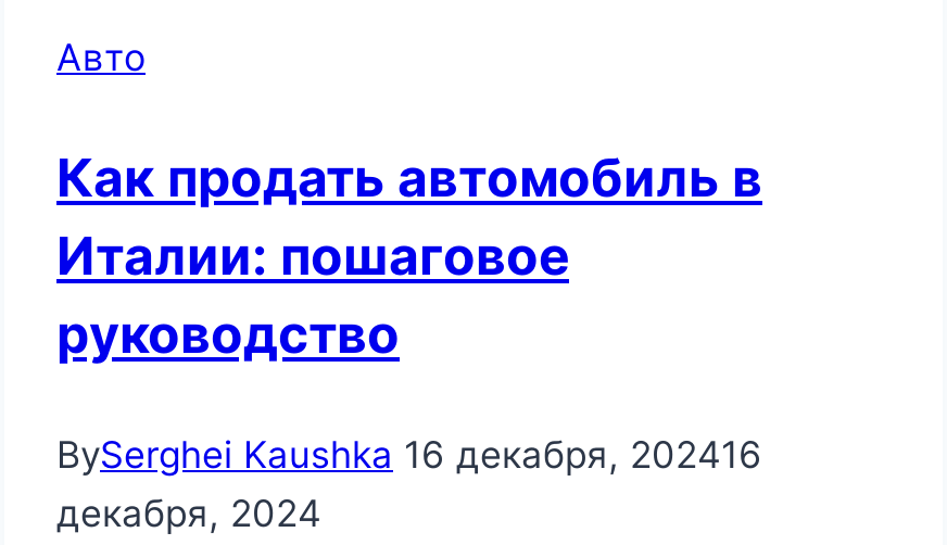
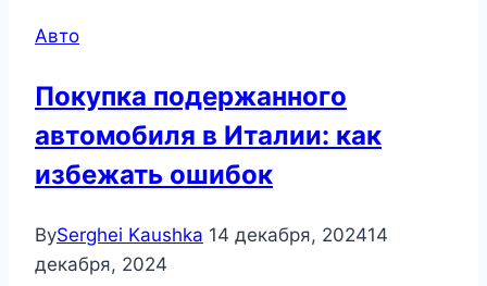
[56,147,762,366] Как продать автомобиль в | Италии: пошаговое | руководство -> [35,80,382,190] Покупка подержанного | автомобиля в Италии: как | избежать ошибок
[56,433,762,477] BySerghei Kaushka 16 декабря, 202416 -> [35,224,388,246] BySerghei Kaushka 14 декабря, 202414

